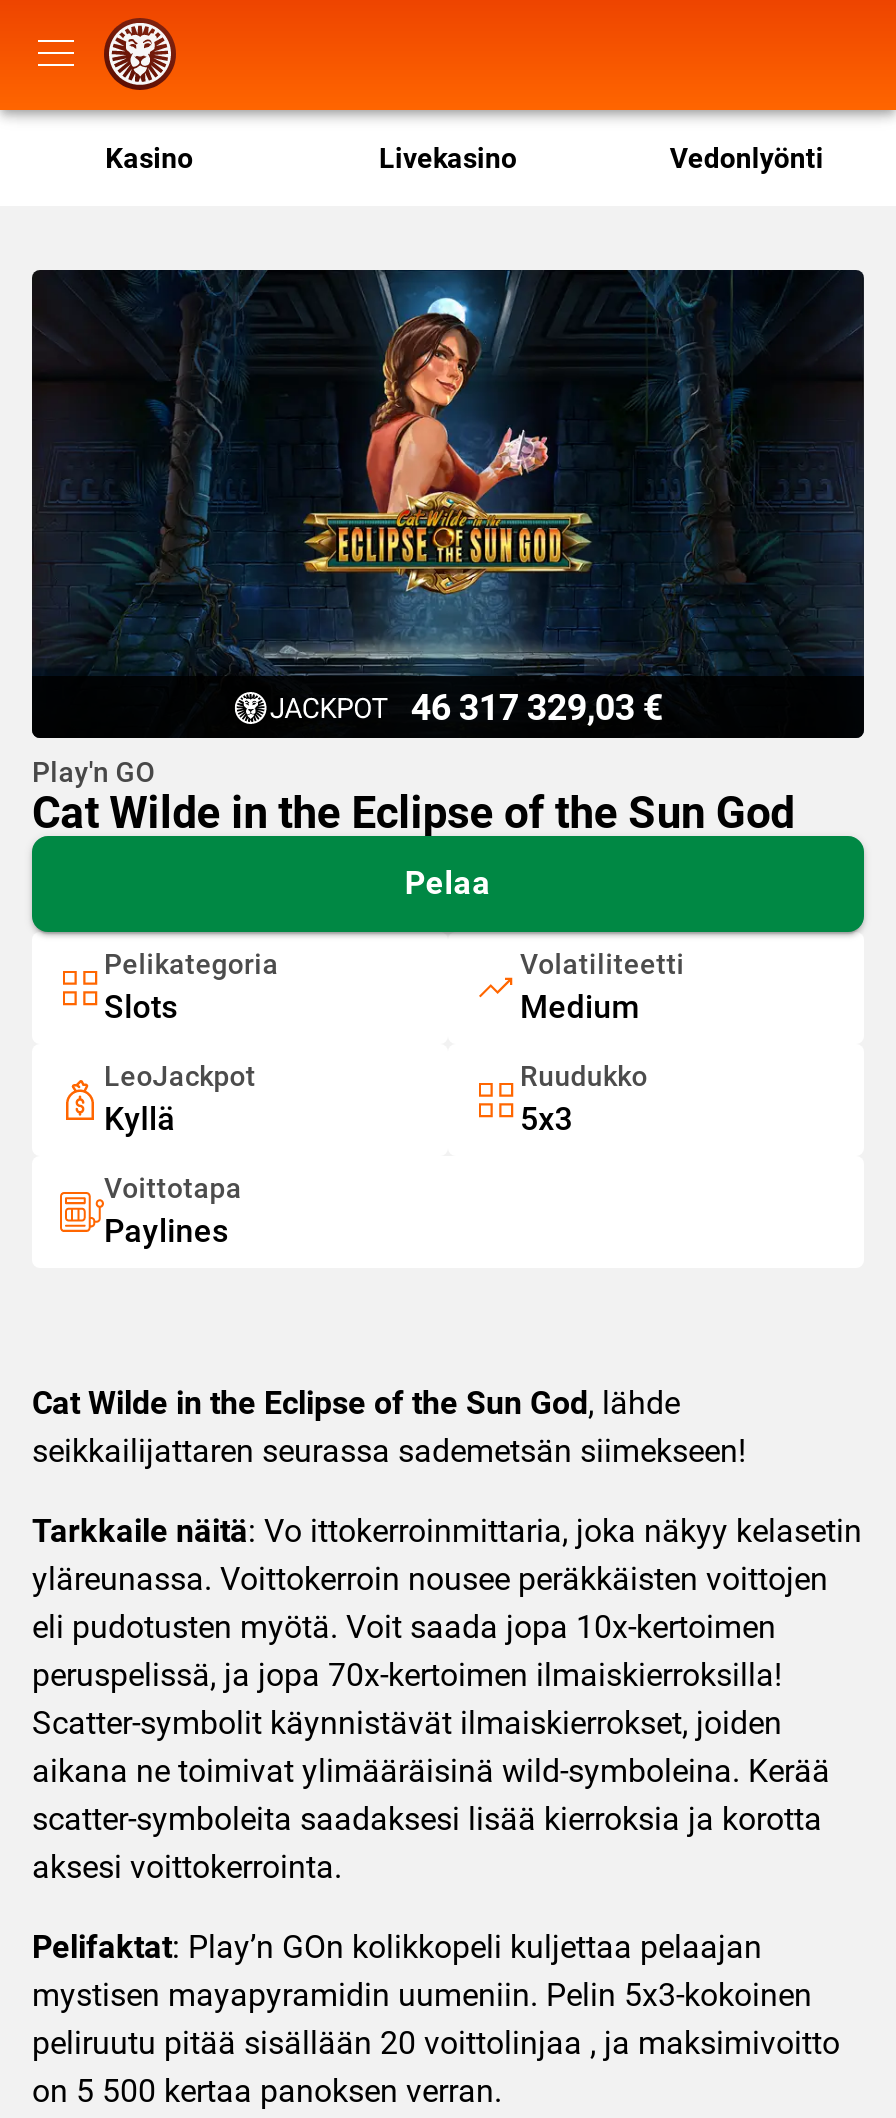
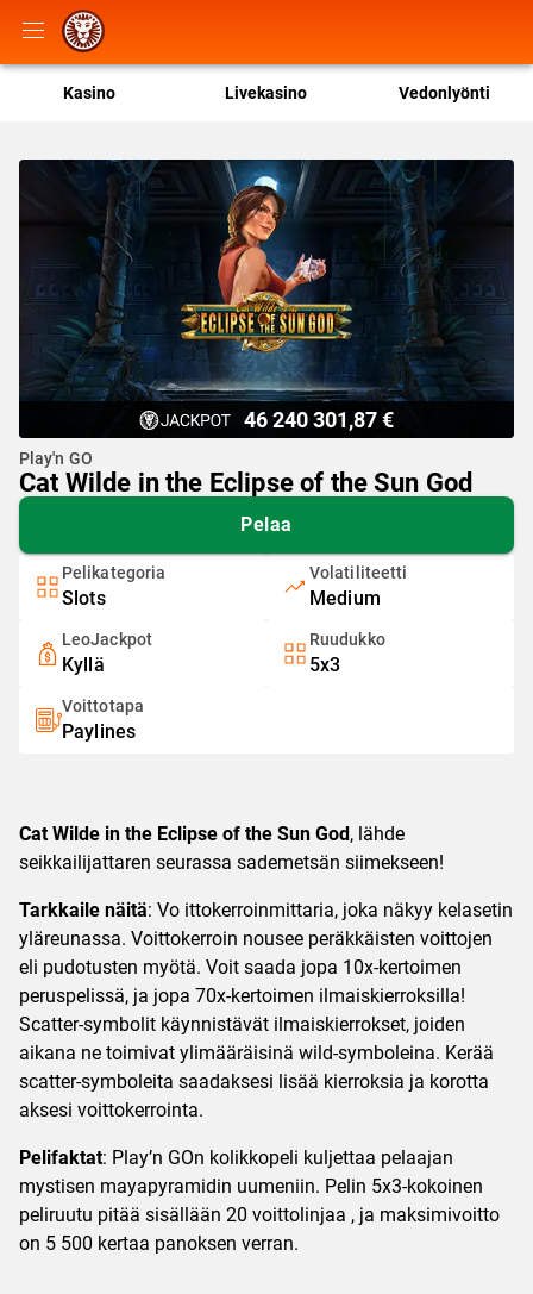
[411,686,663,728] 46 317 329,03 € -> [244,407,394,432] 46 240 301,87 €

